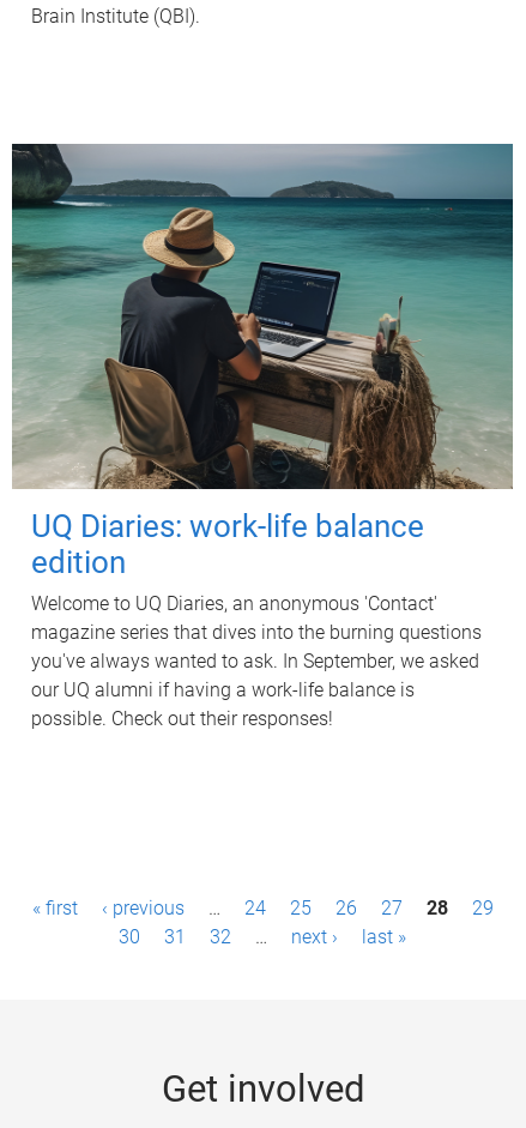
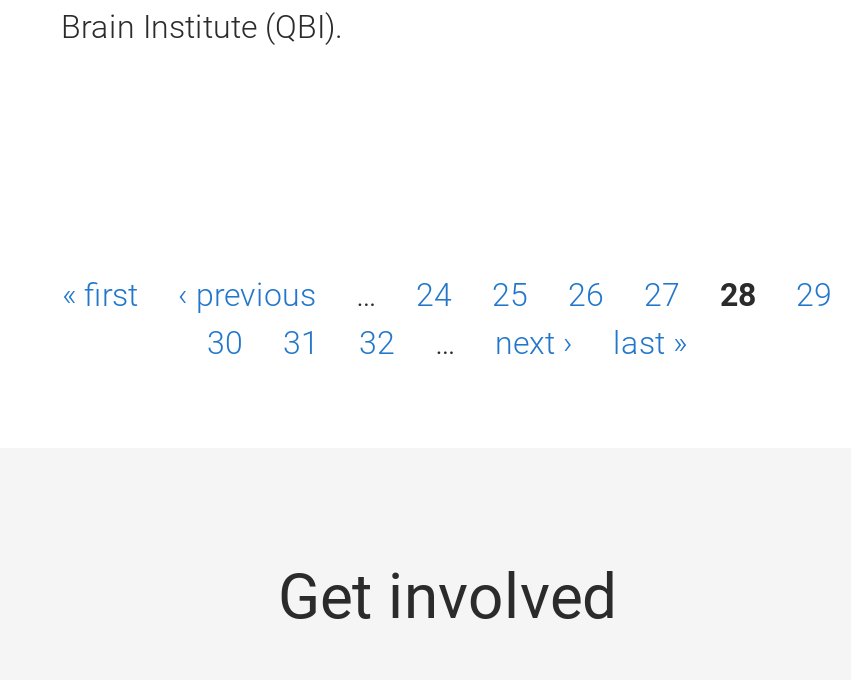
[11,143,514,730] [image] | UQ Diaries: work-life balance | edition | Welcome to UQ Diaries, an anonymous 'Contact' | magazine series that dives into the burning questions | you've always wanted to ask. In September, we asked | our UQ alumni if having a work-life balance is | possible. Check out their responses! -> none

